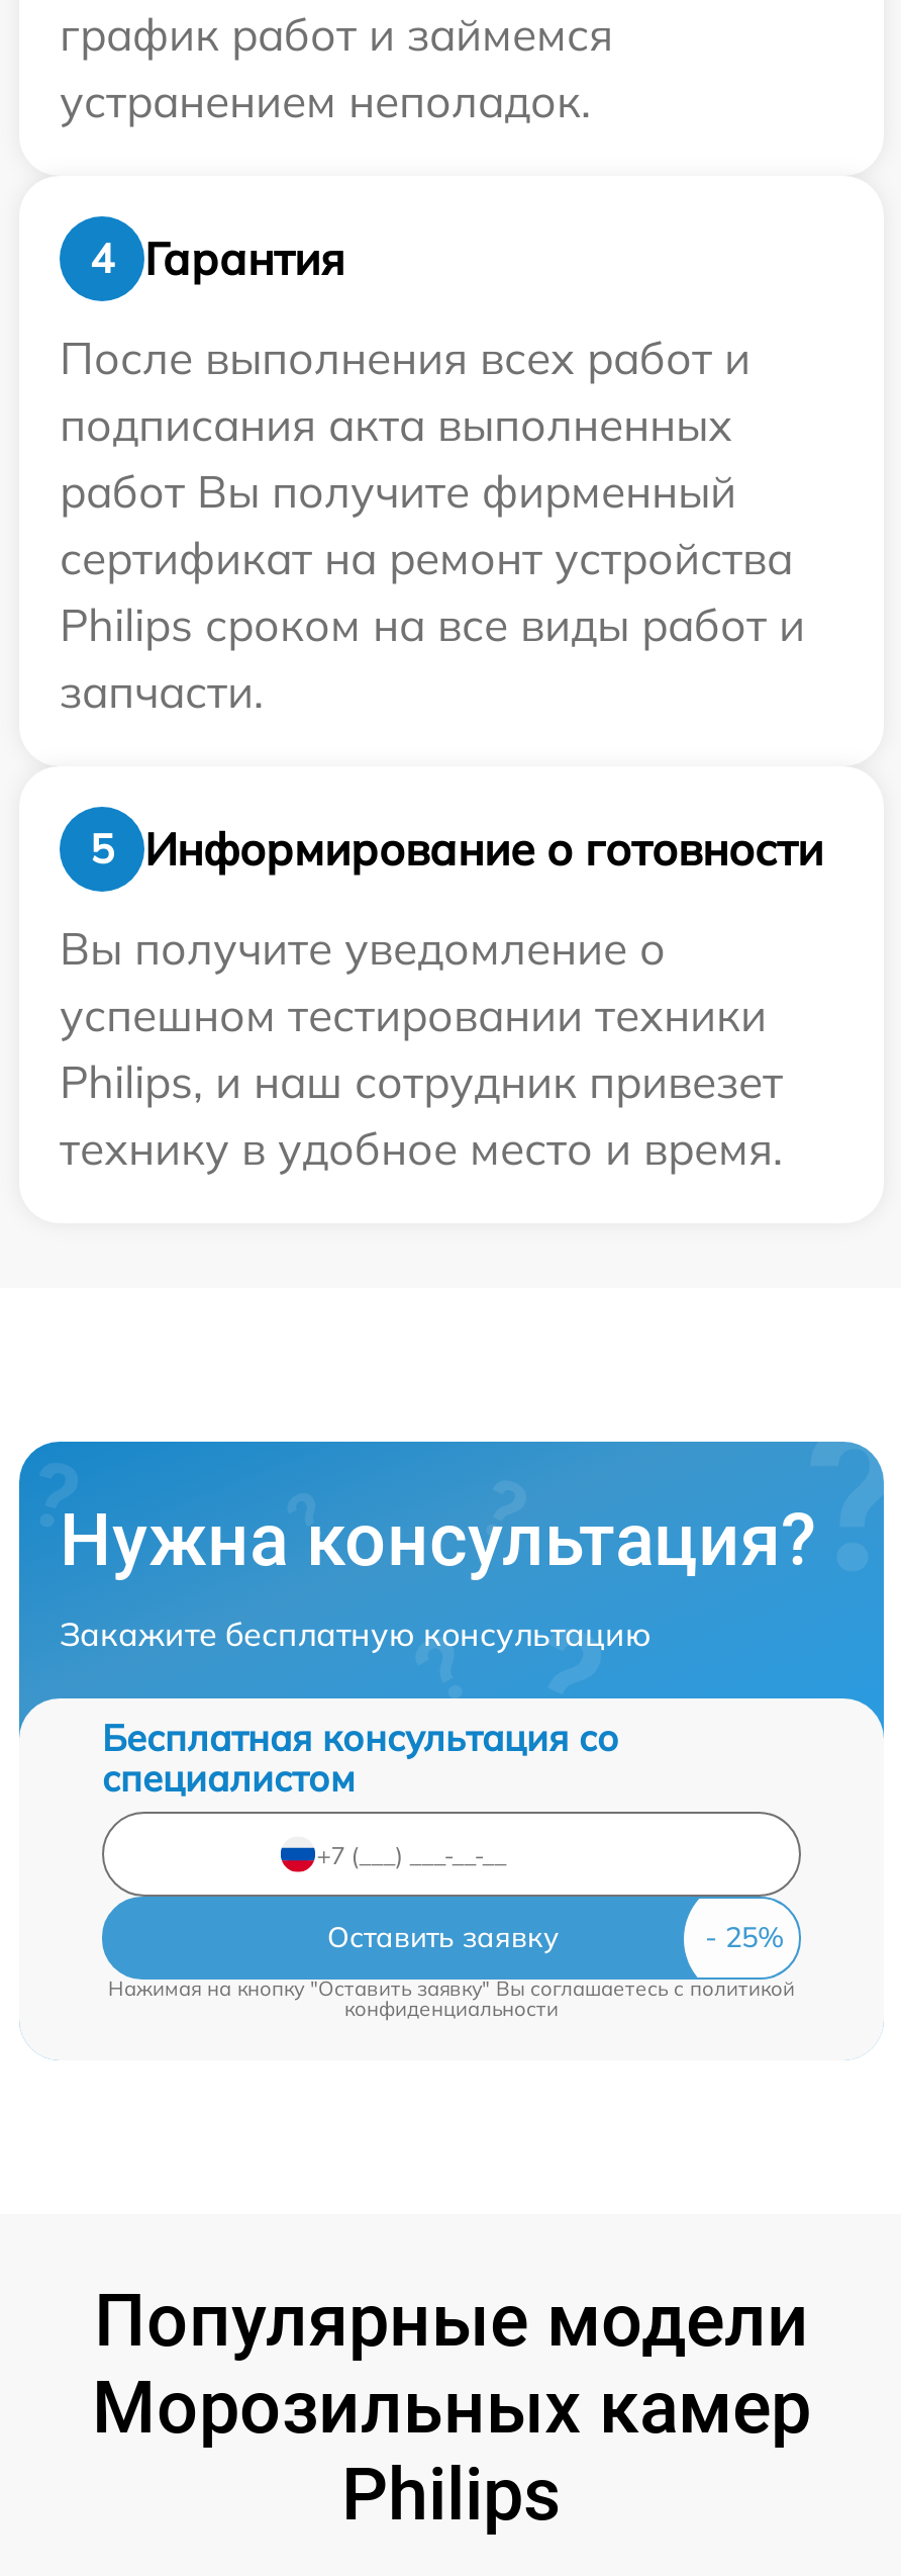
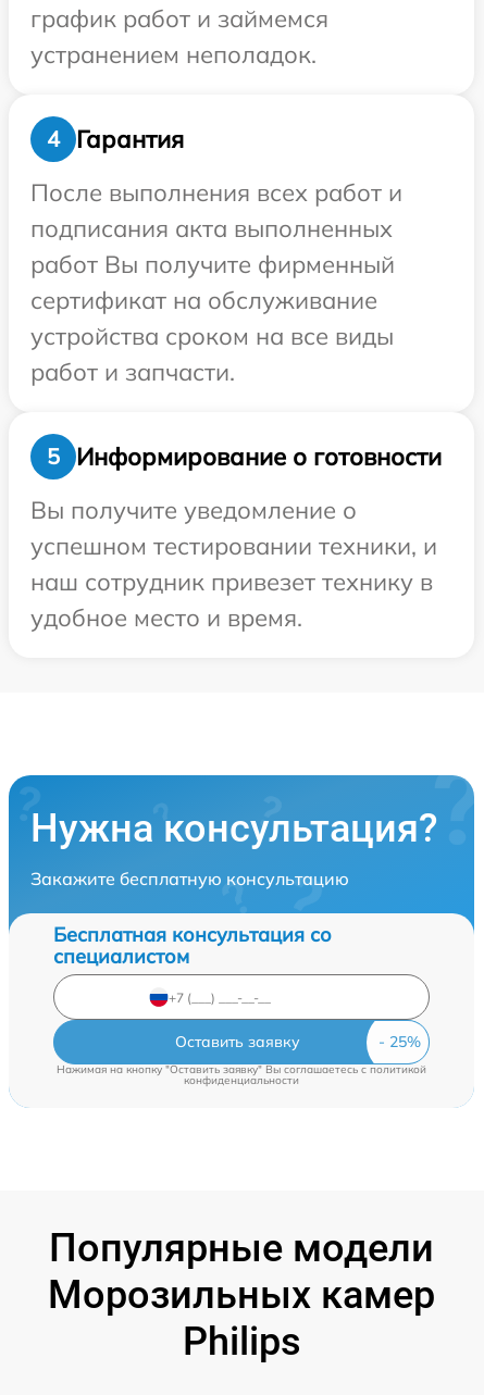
[60,530,805,720] сертификат на ремонт устройства | Philips сроком на все виды работ и | запчасти. -> [30,285,394,387] сертификат на обслуживание | устройства сроком на все виды | работ и запчасти.
[60,987,783,1177] успешном тестировании техники | Philips, и наш сотрудник привезет | технику в удобное место и время. -> [30,531,437,633] успешном тестировании техники, и | наш сотрудник привезет технику в | удобное место и время.

